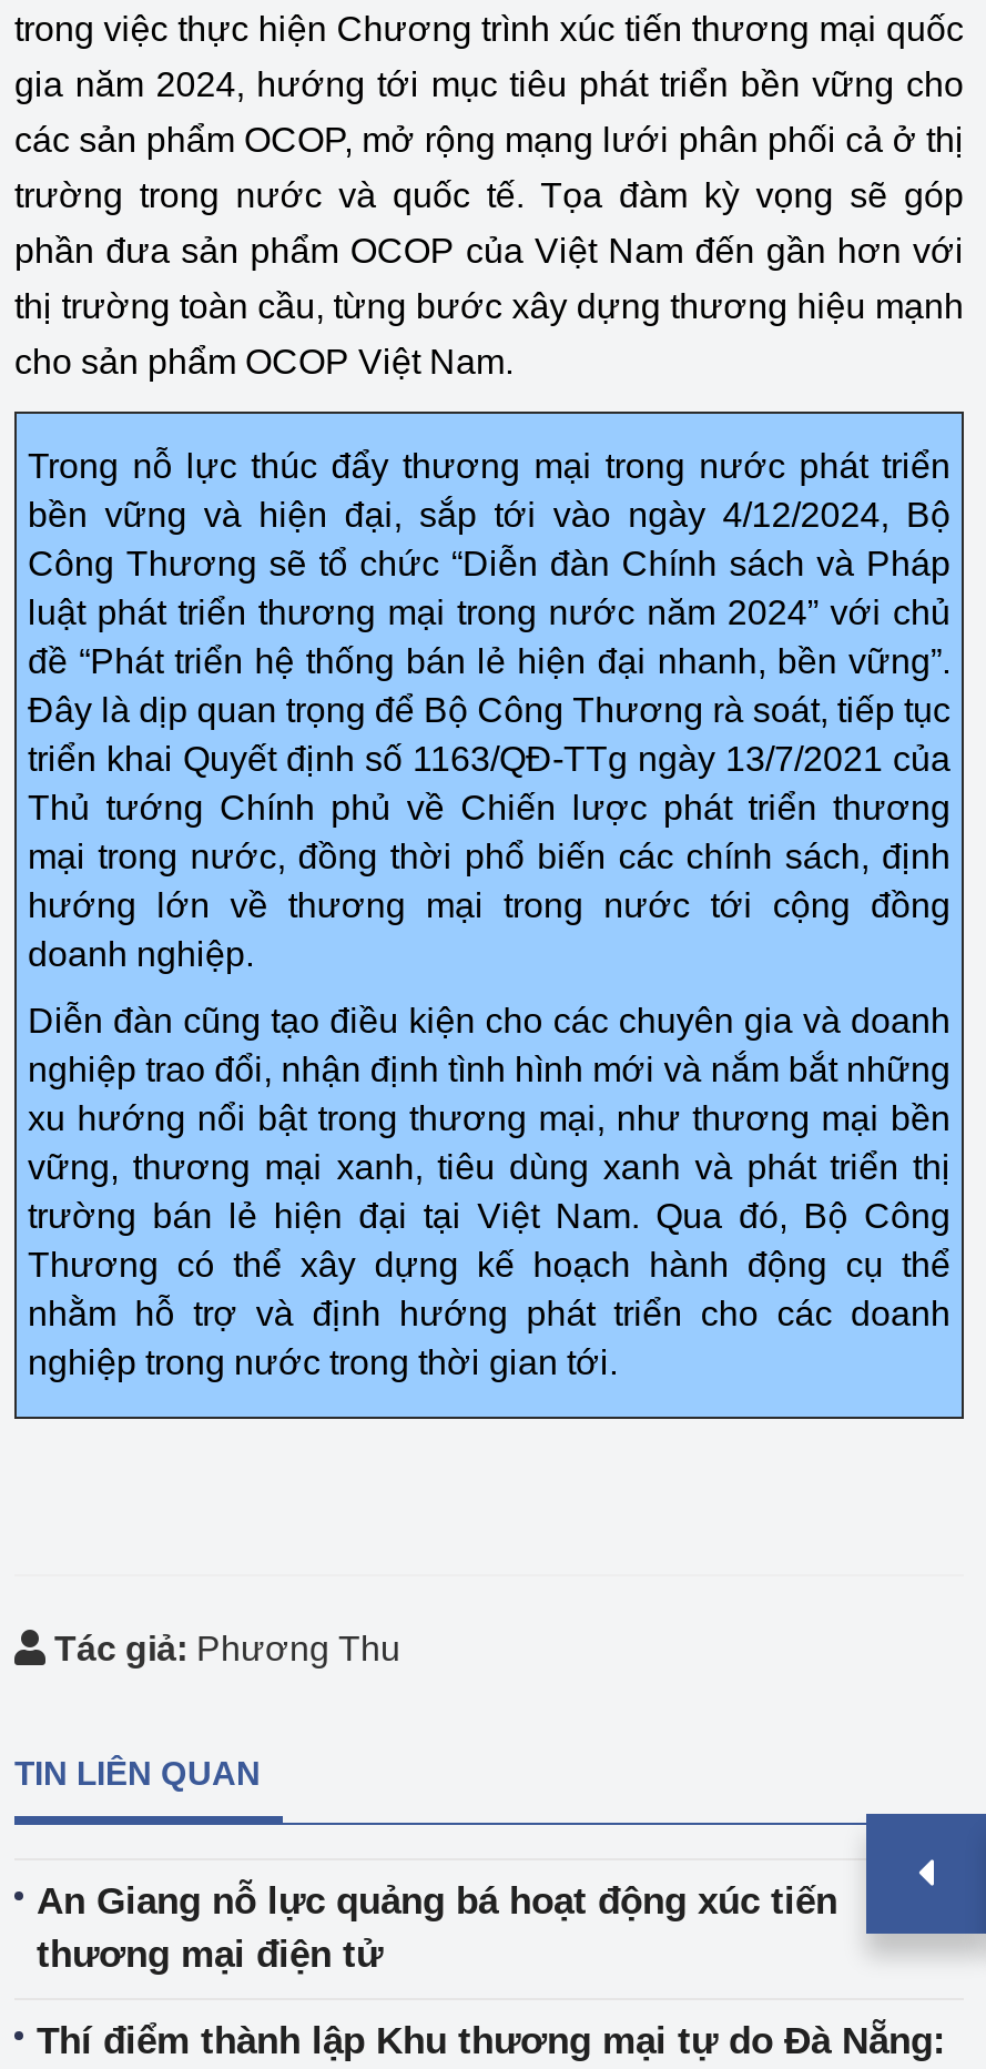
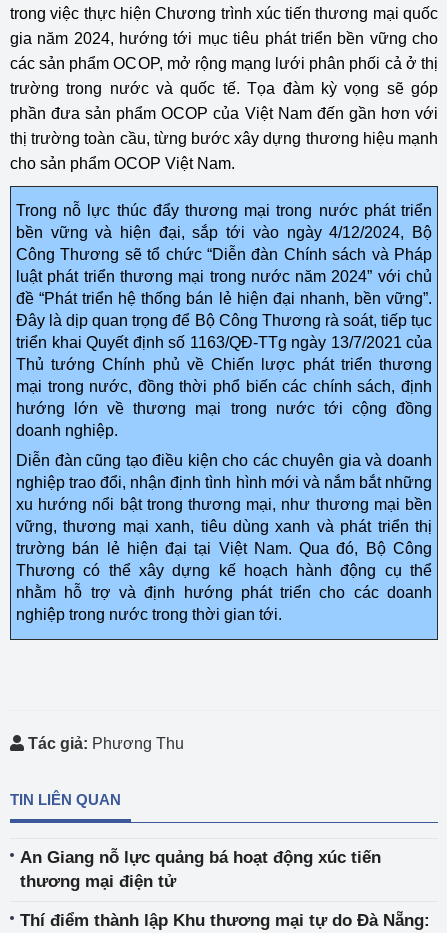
[862,1812,979,1958] [image] -> none

